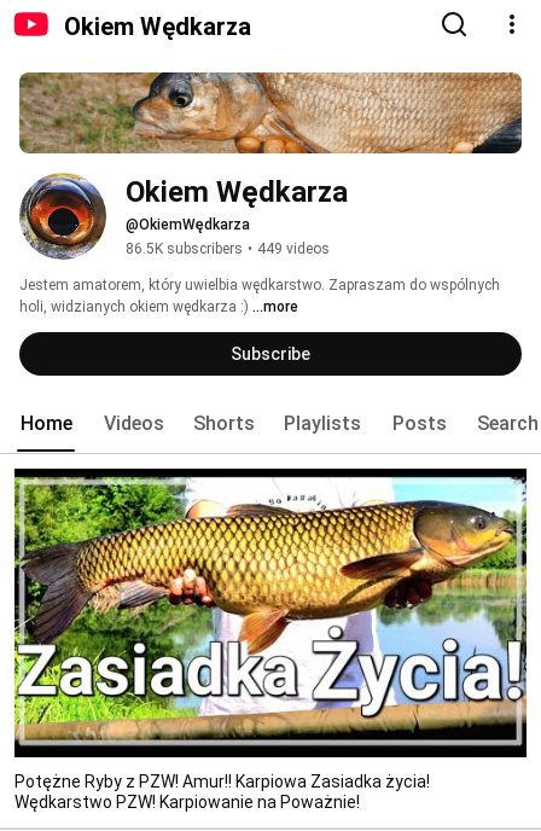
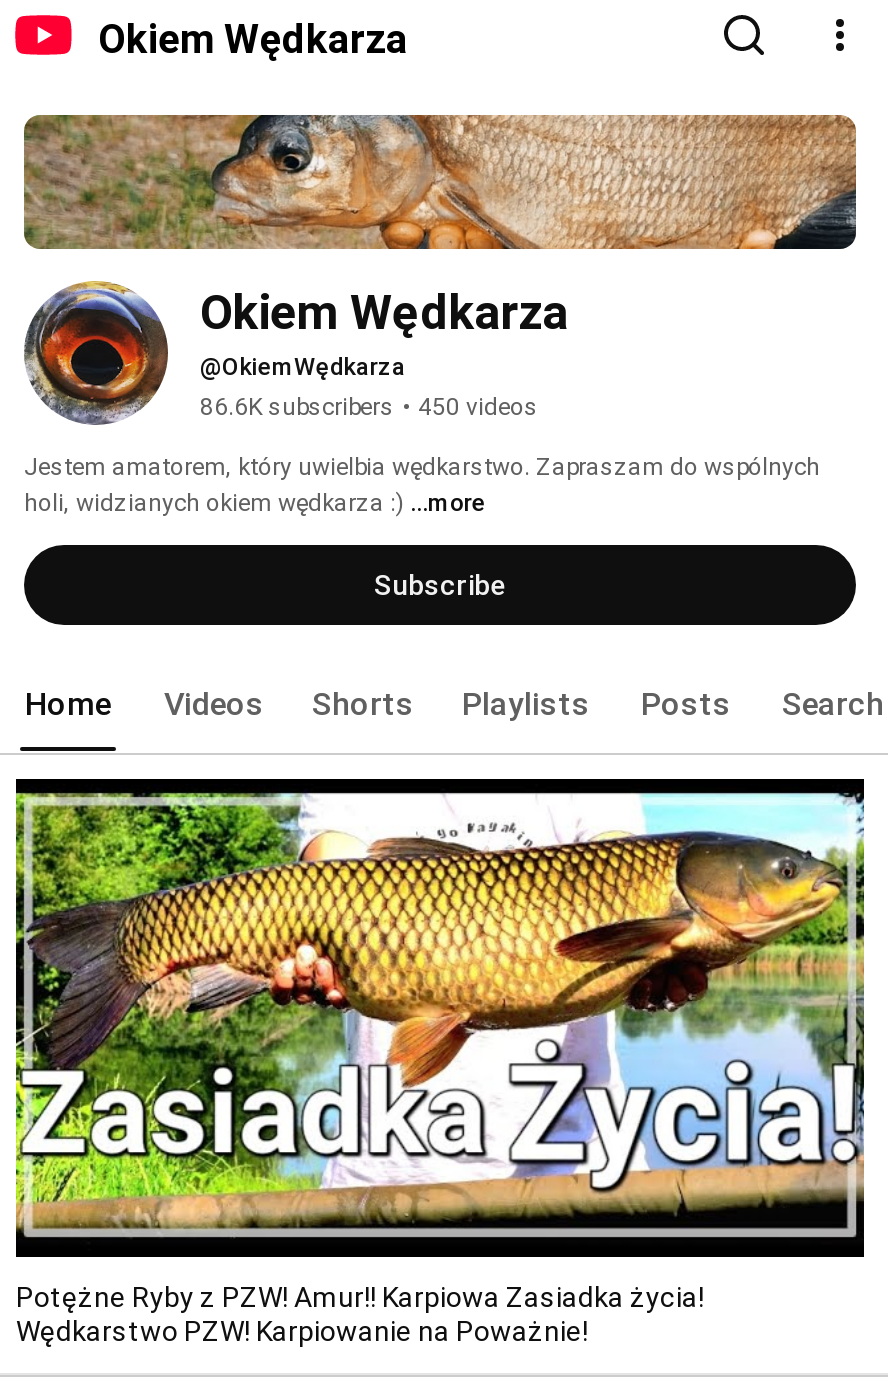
[126,240,330,257] 86.5K subscribers • 449 videos -> [200,393,538,421] 86.6K subscribers • 450 videos

